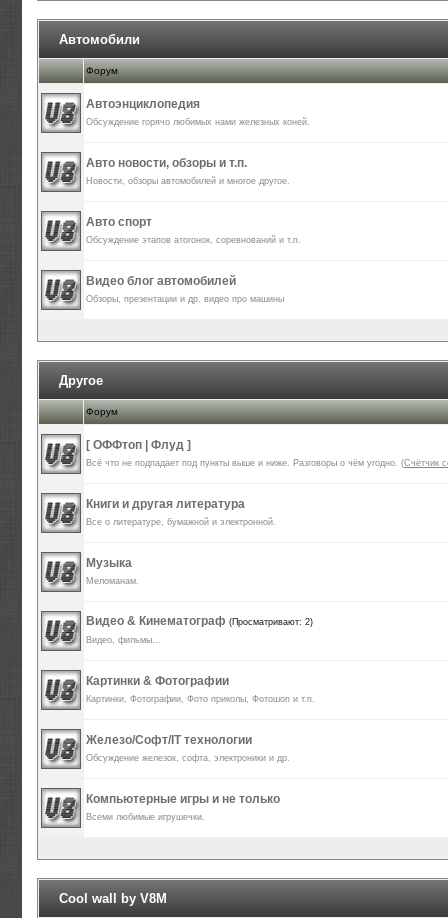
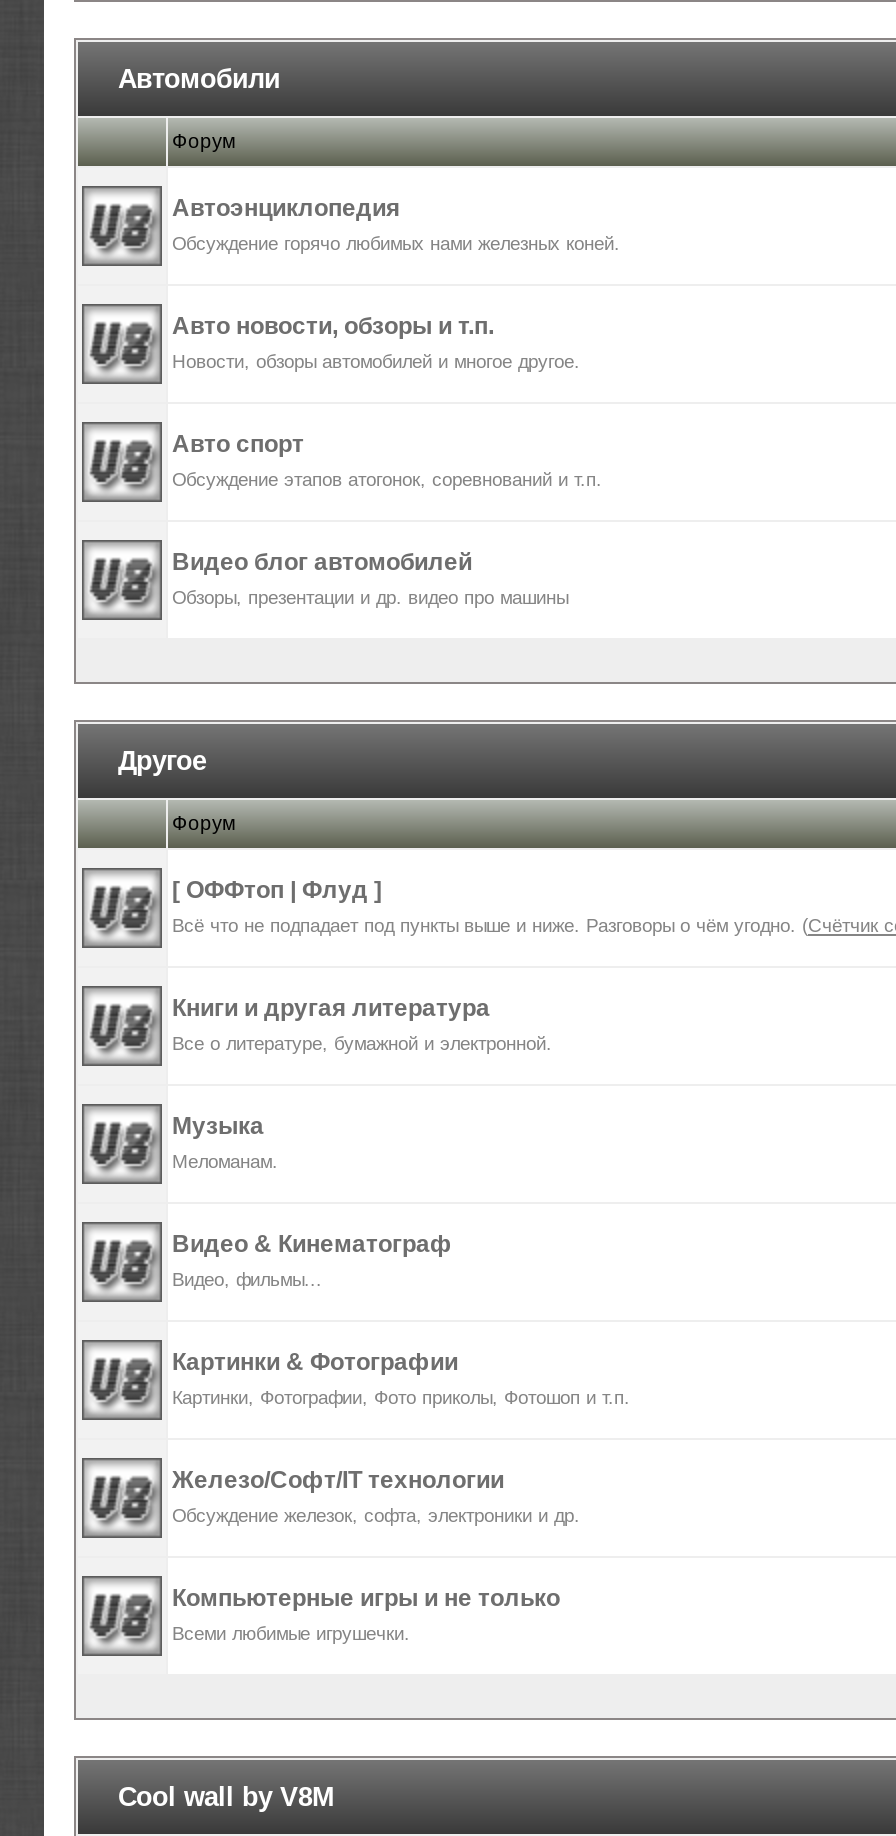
[86,614,313,628] Видео & Кинематограф (Просматривают: 2) -> [172,1229,452,1257] Видео & Кинематограф

